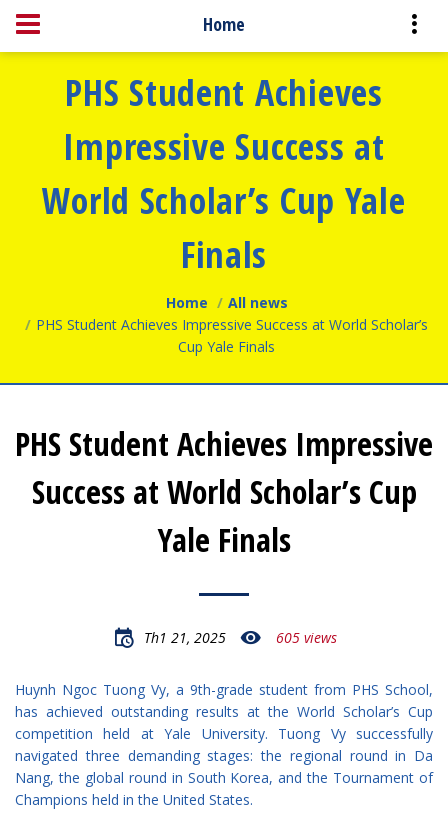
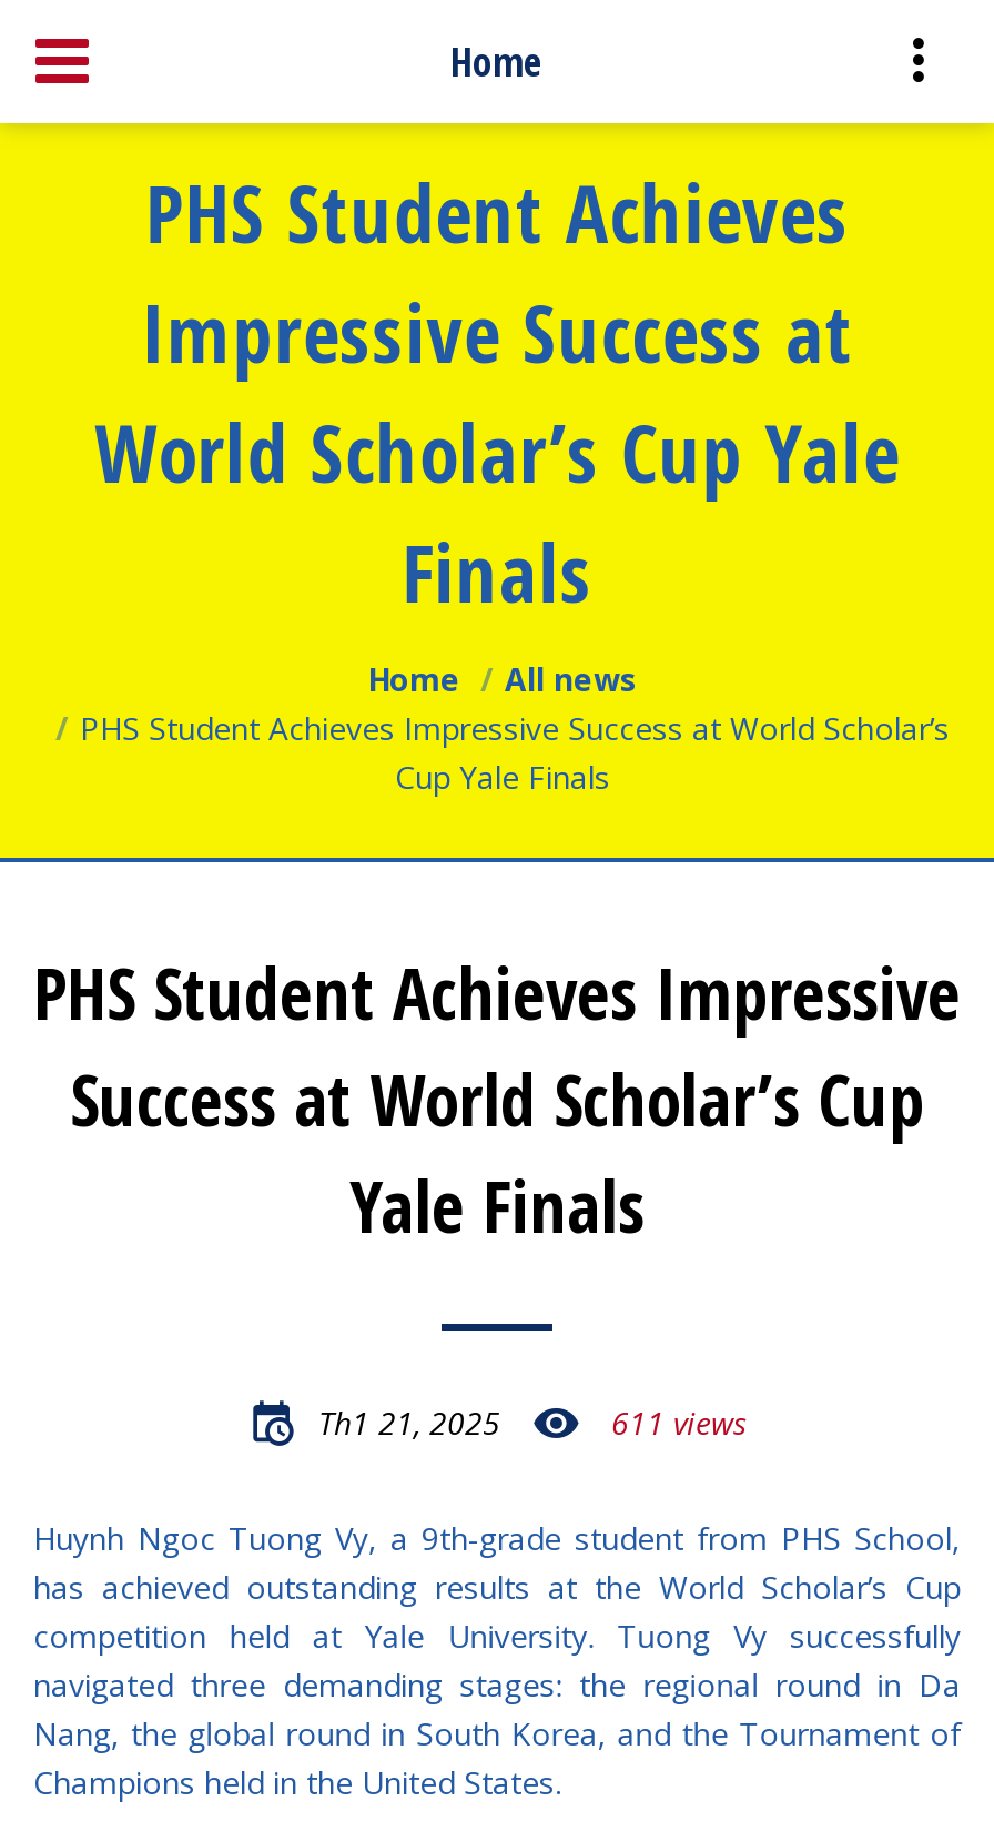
[271,628,336,647] 605 views -> [602,1402,747,1444] 611 views

